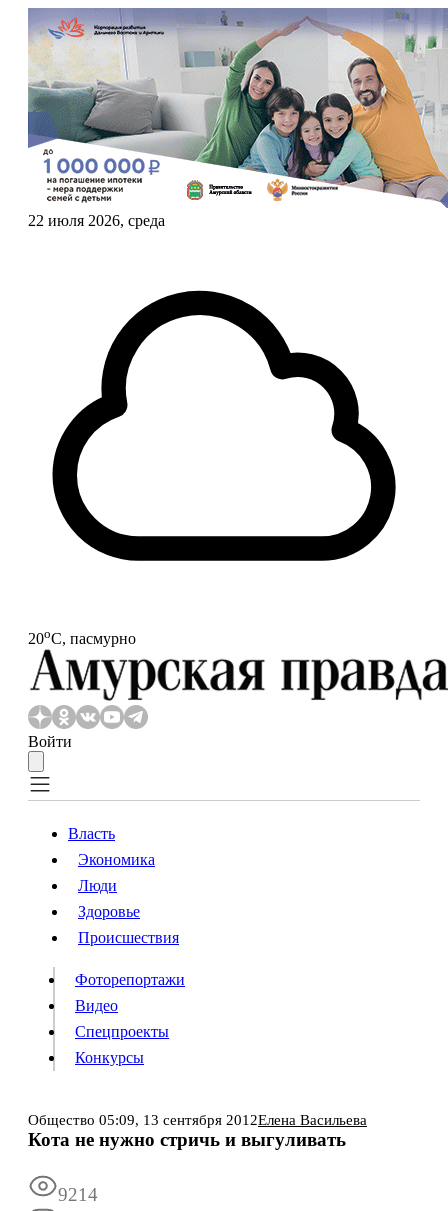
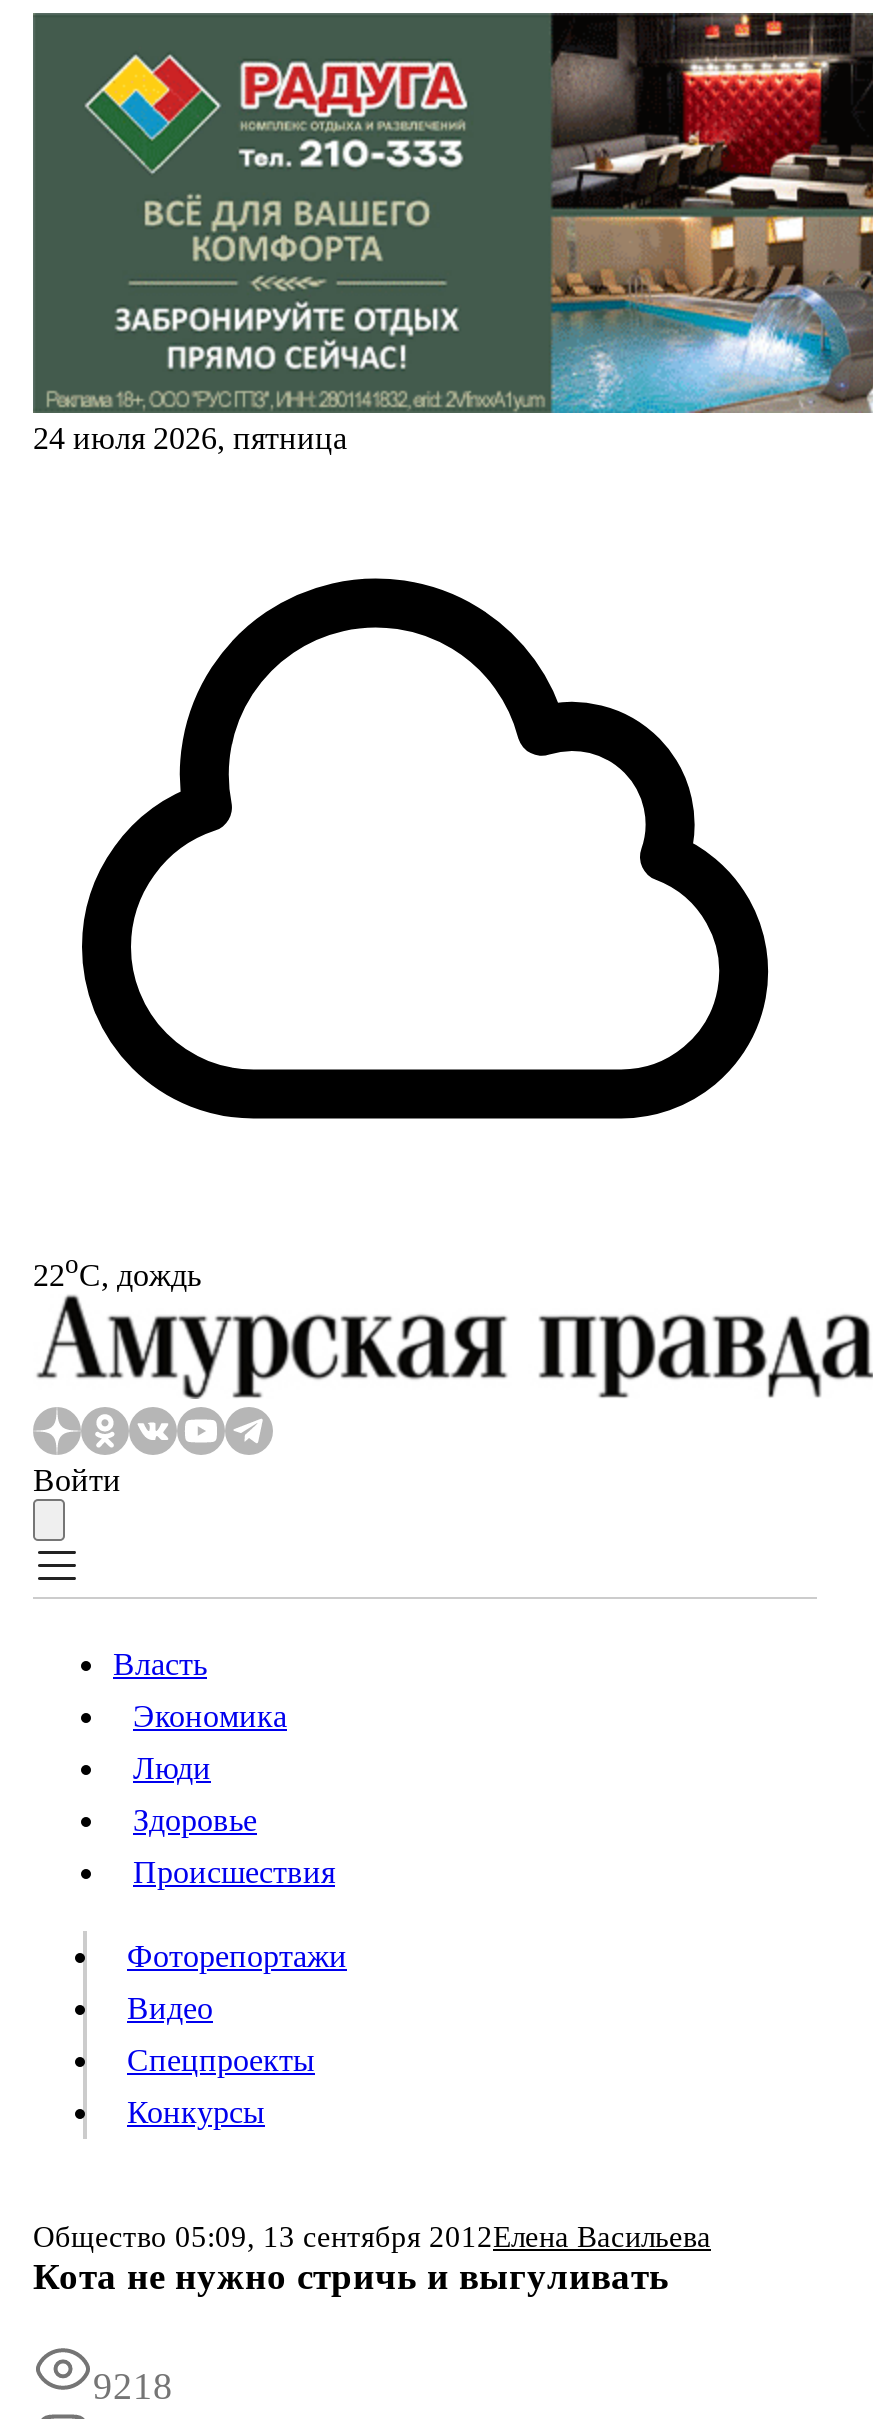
[28,8,445,229] [image] | 22 июля 2026, среда -> [31,11,867,455] [image] | 24 июля 2026, пятница
[28,626,136,647] 20oС, пасмурно -> [33,1249,201,1292] 22oС, дождь
[58,1184,98,1205] 9214 -> [93,2366,173,2408] 9218

